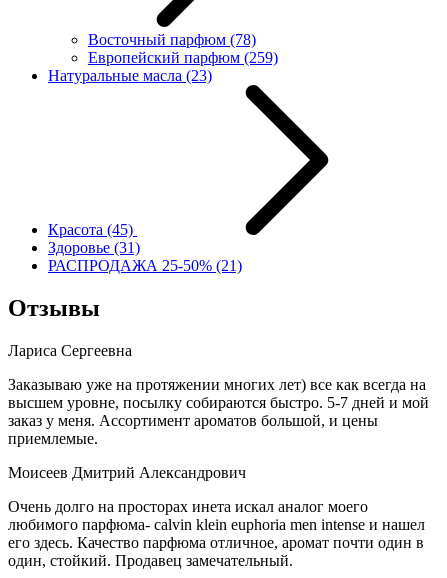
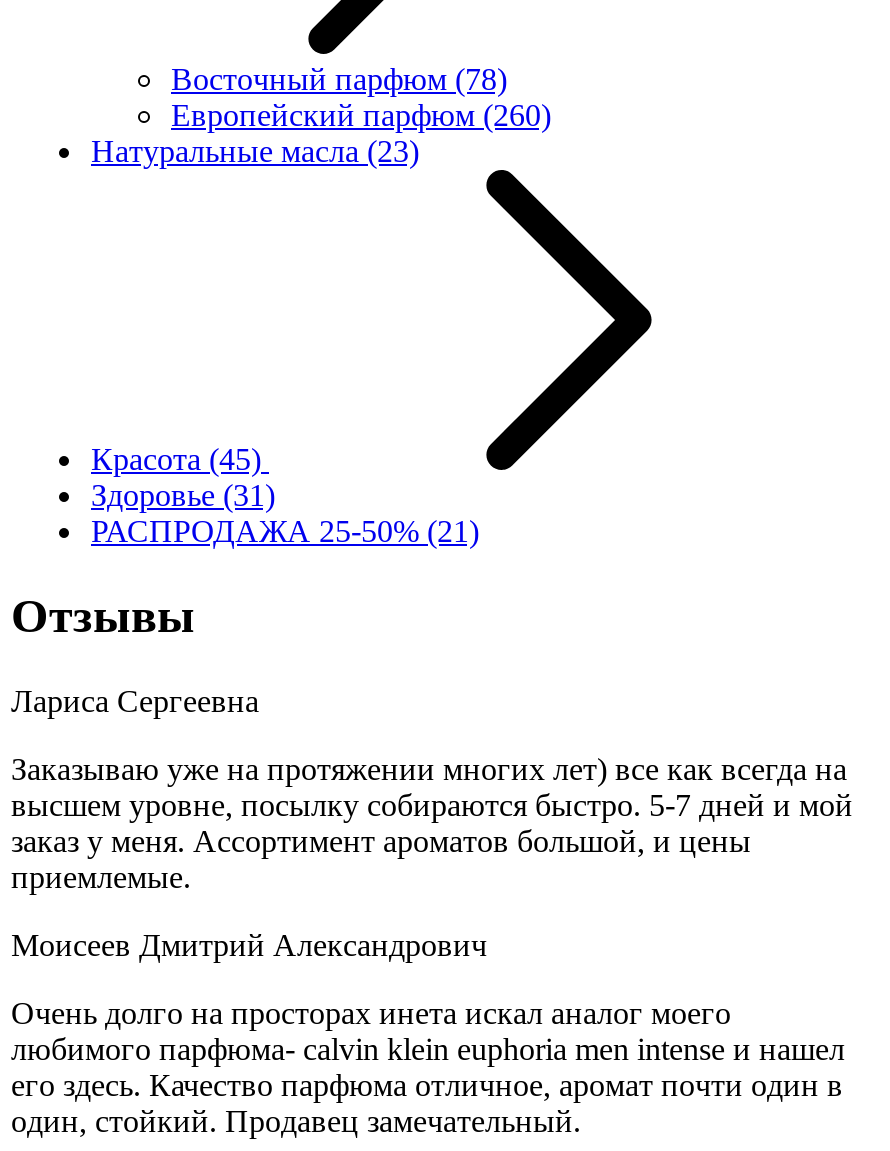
[88,49,278,66] Европейский парфюм (259) -> [171,98,551,132] Европейский парфюм (260)

